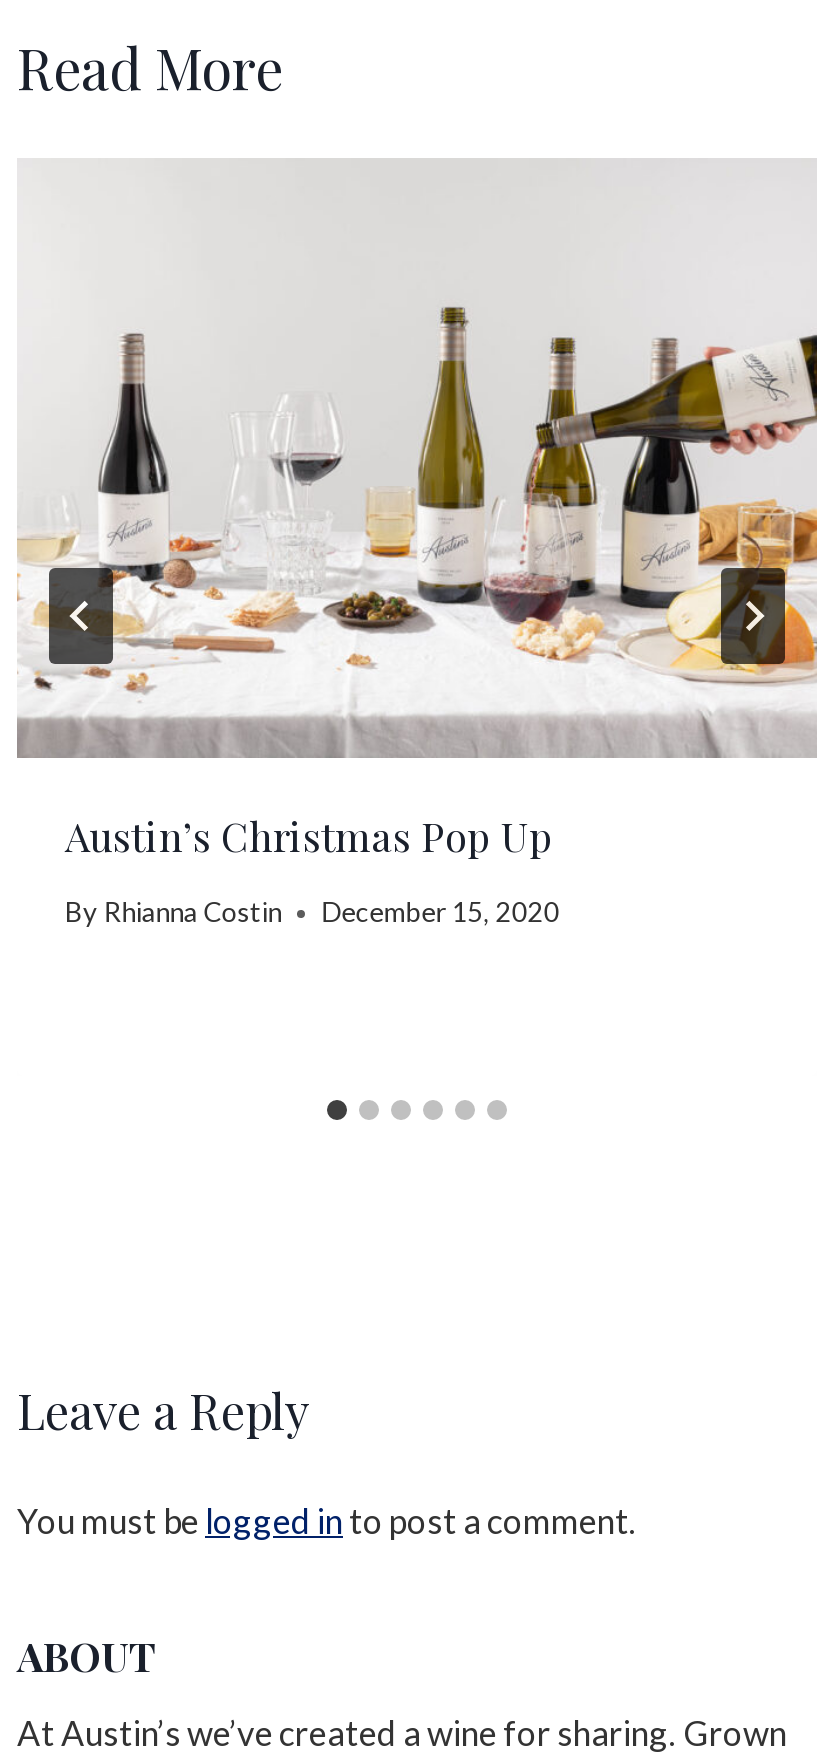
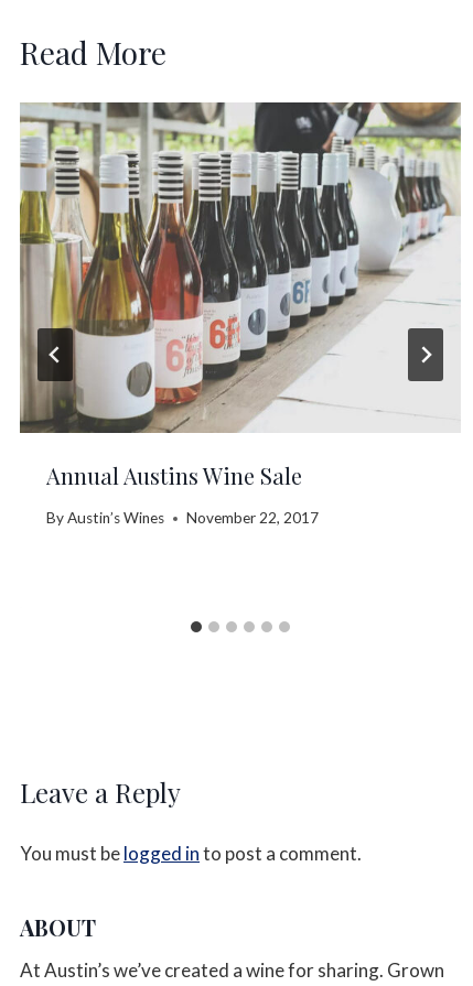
[17,158,819,861] [image] | Austin’s Christmas Pop Up -> [19,101,461,490] [image] | Annual Austins Wine Sale
[65,897,559,929] By Rhianna Costin | December 15, 2020 -> [46,509,319,527] By Austin’s Wines | November 22, 2017

